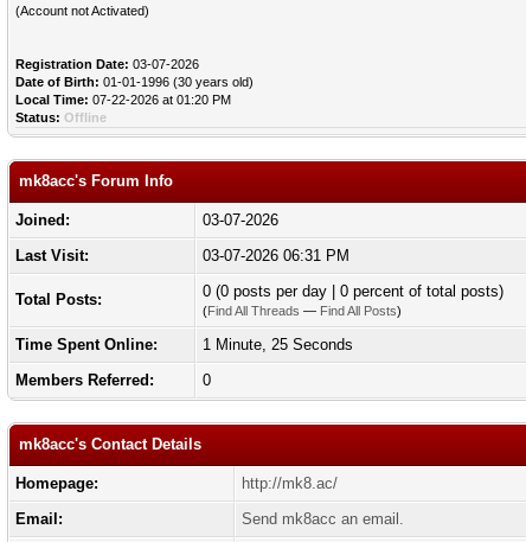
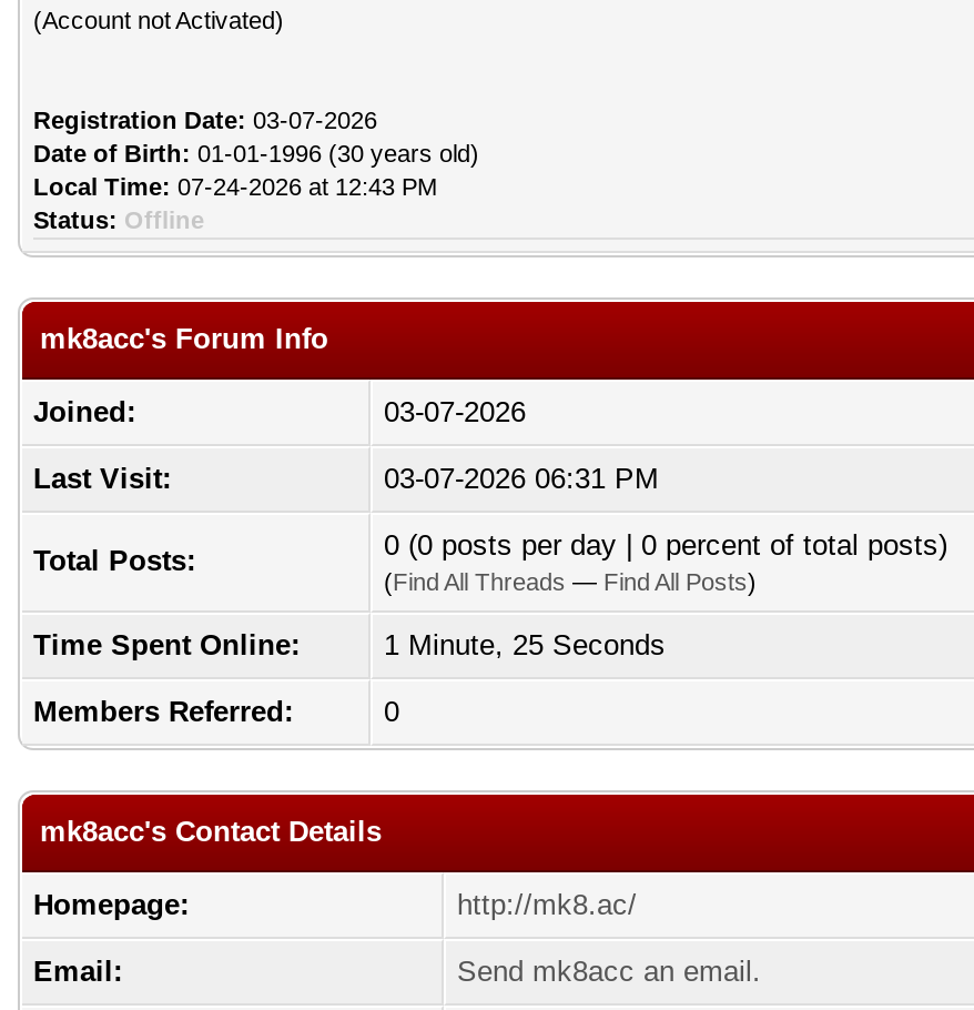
[15,93,231,107] Local Time: 07-22-2026 at 01:20 PM -> [33,173,437,200] Local Time: 07-24-2026 at 12:43 PM

